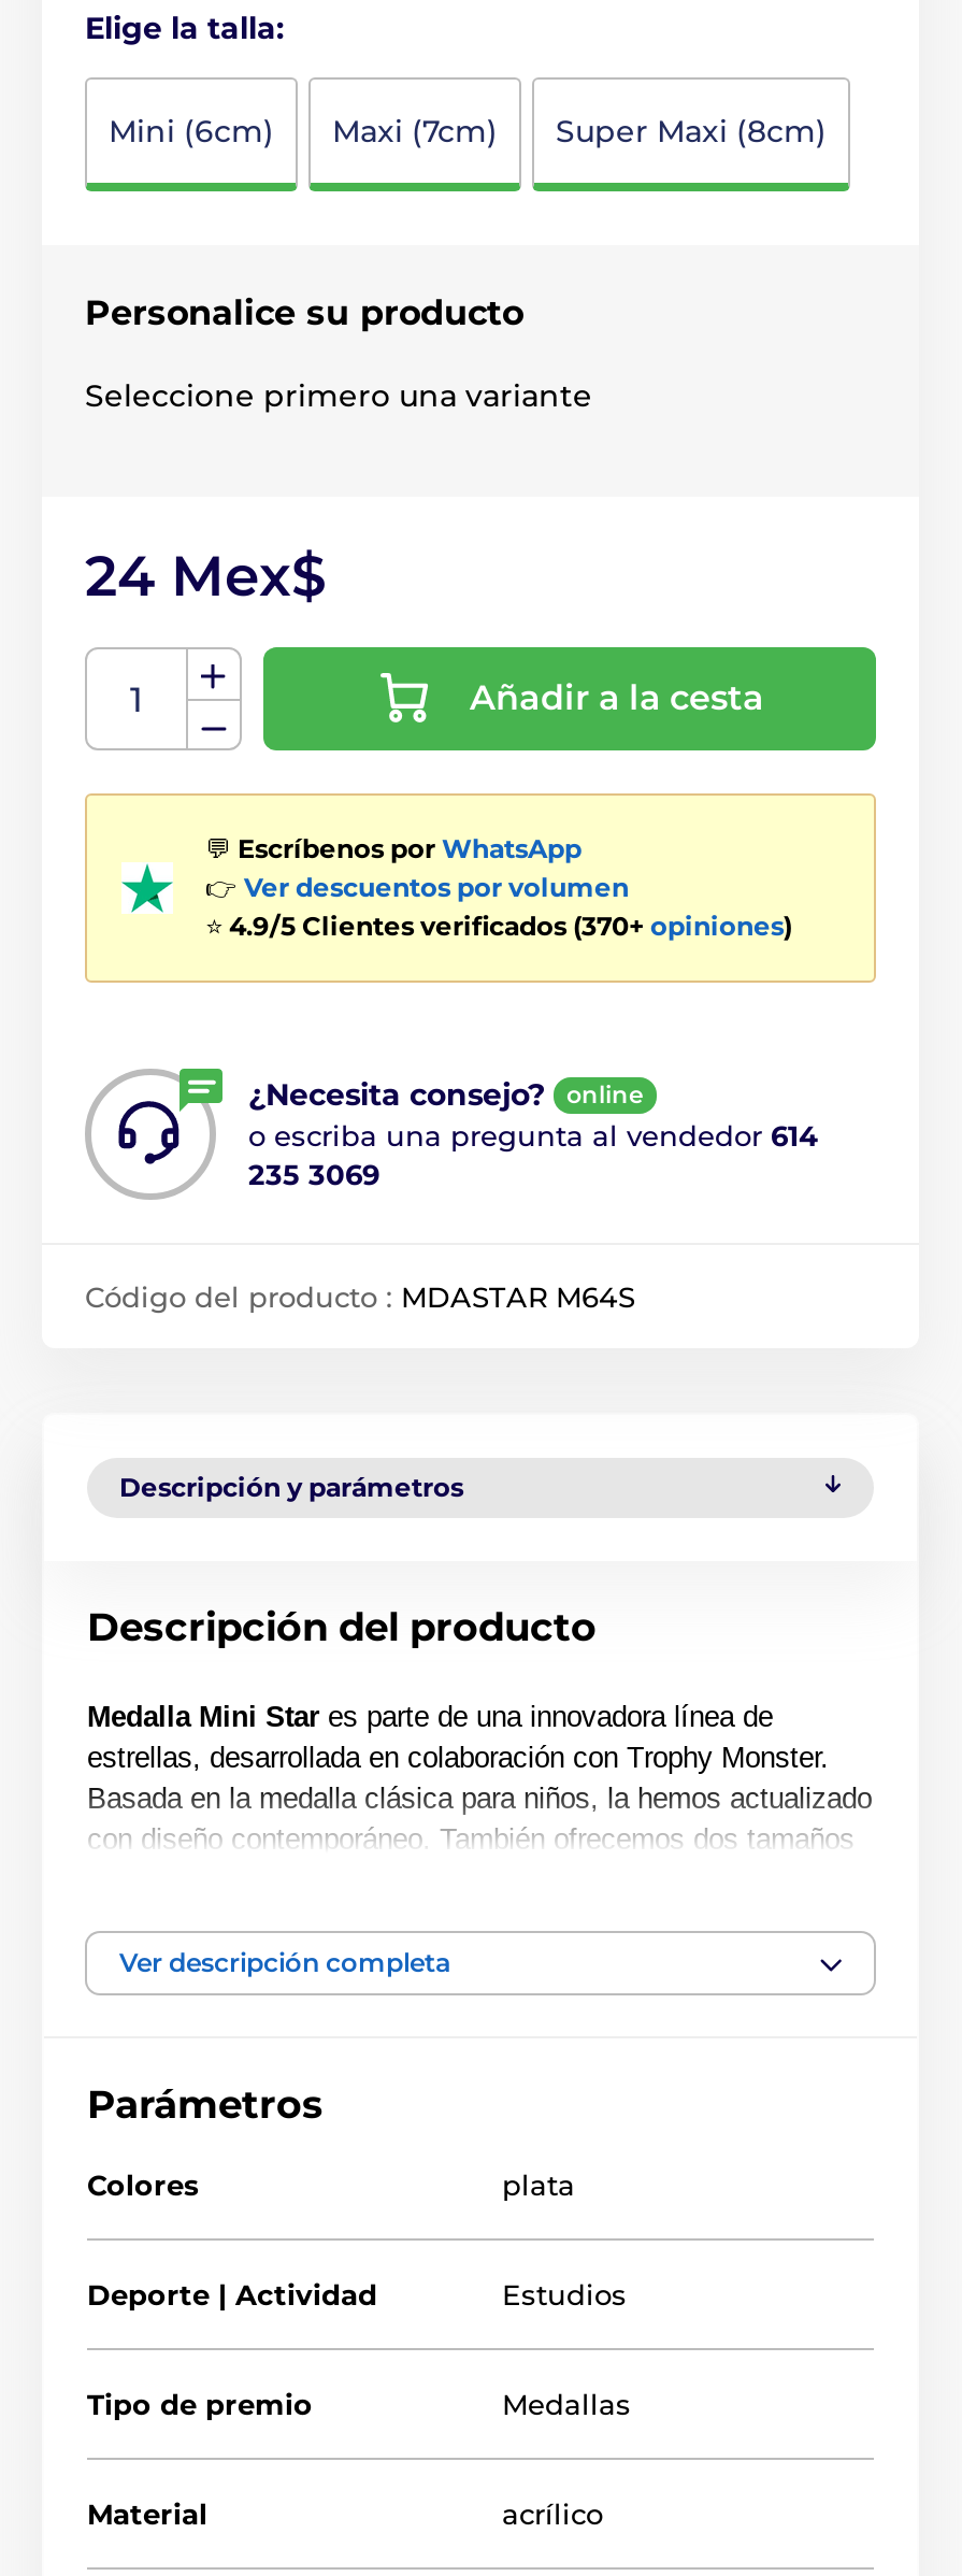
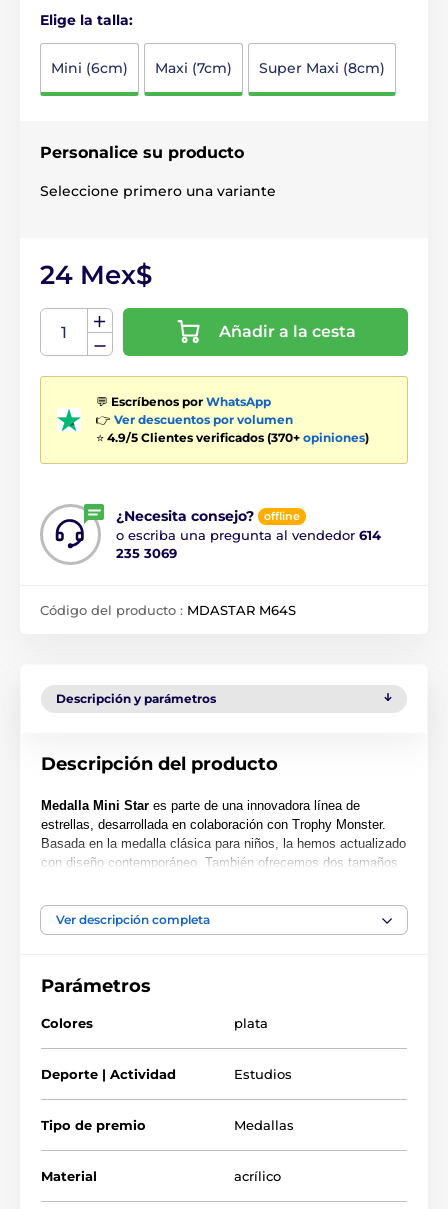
[566,1079,644,1110] online -> [264,509,300,523] offline

